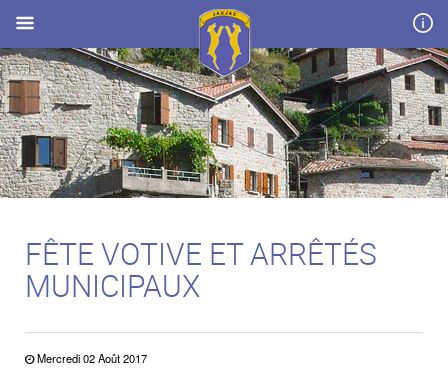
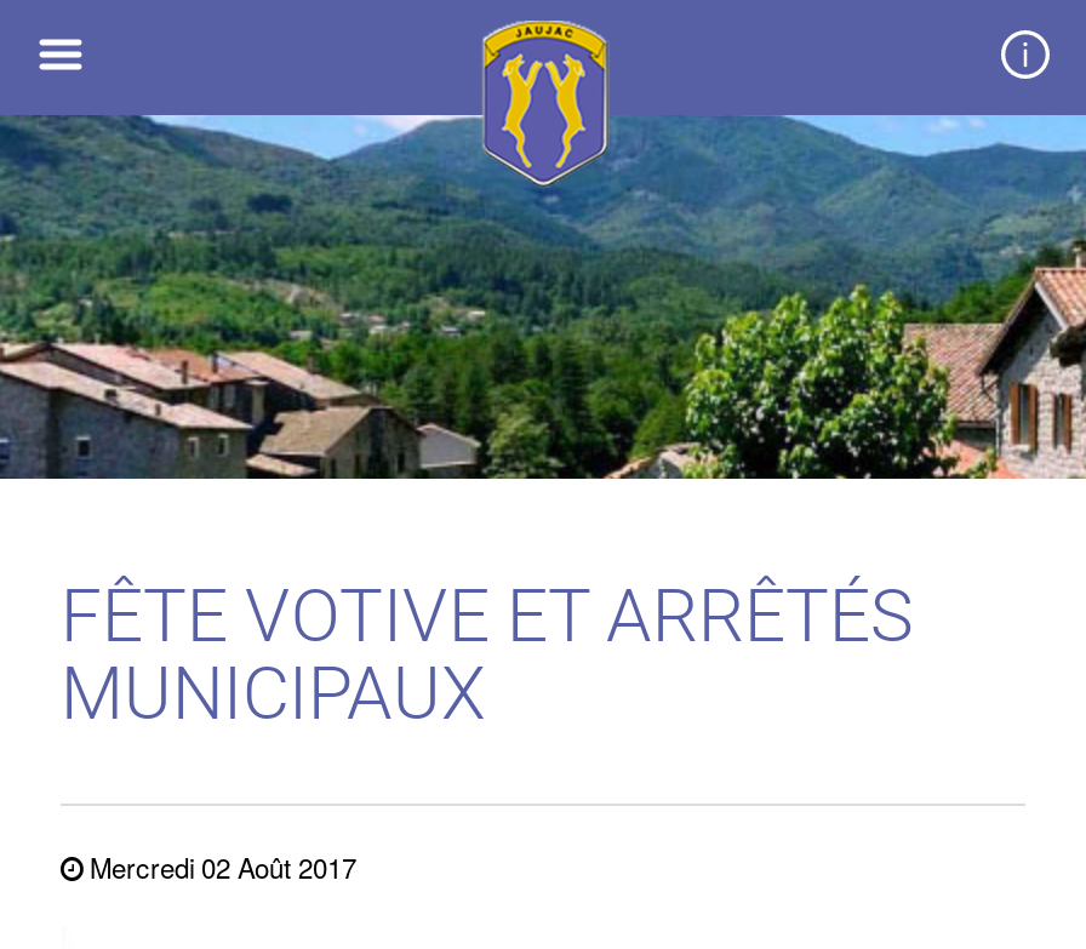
[3,47,445,199] [image] -> [7,113,1079,481] [image]

